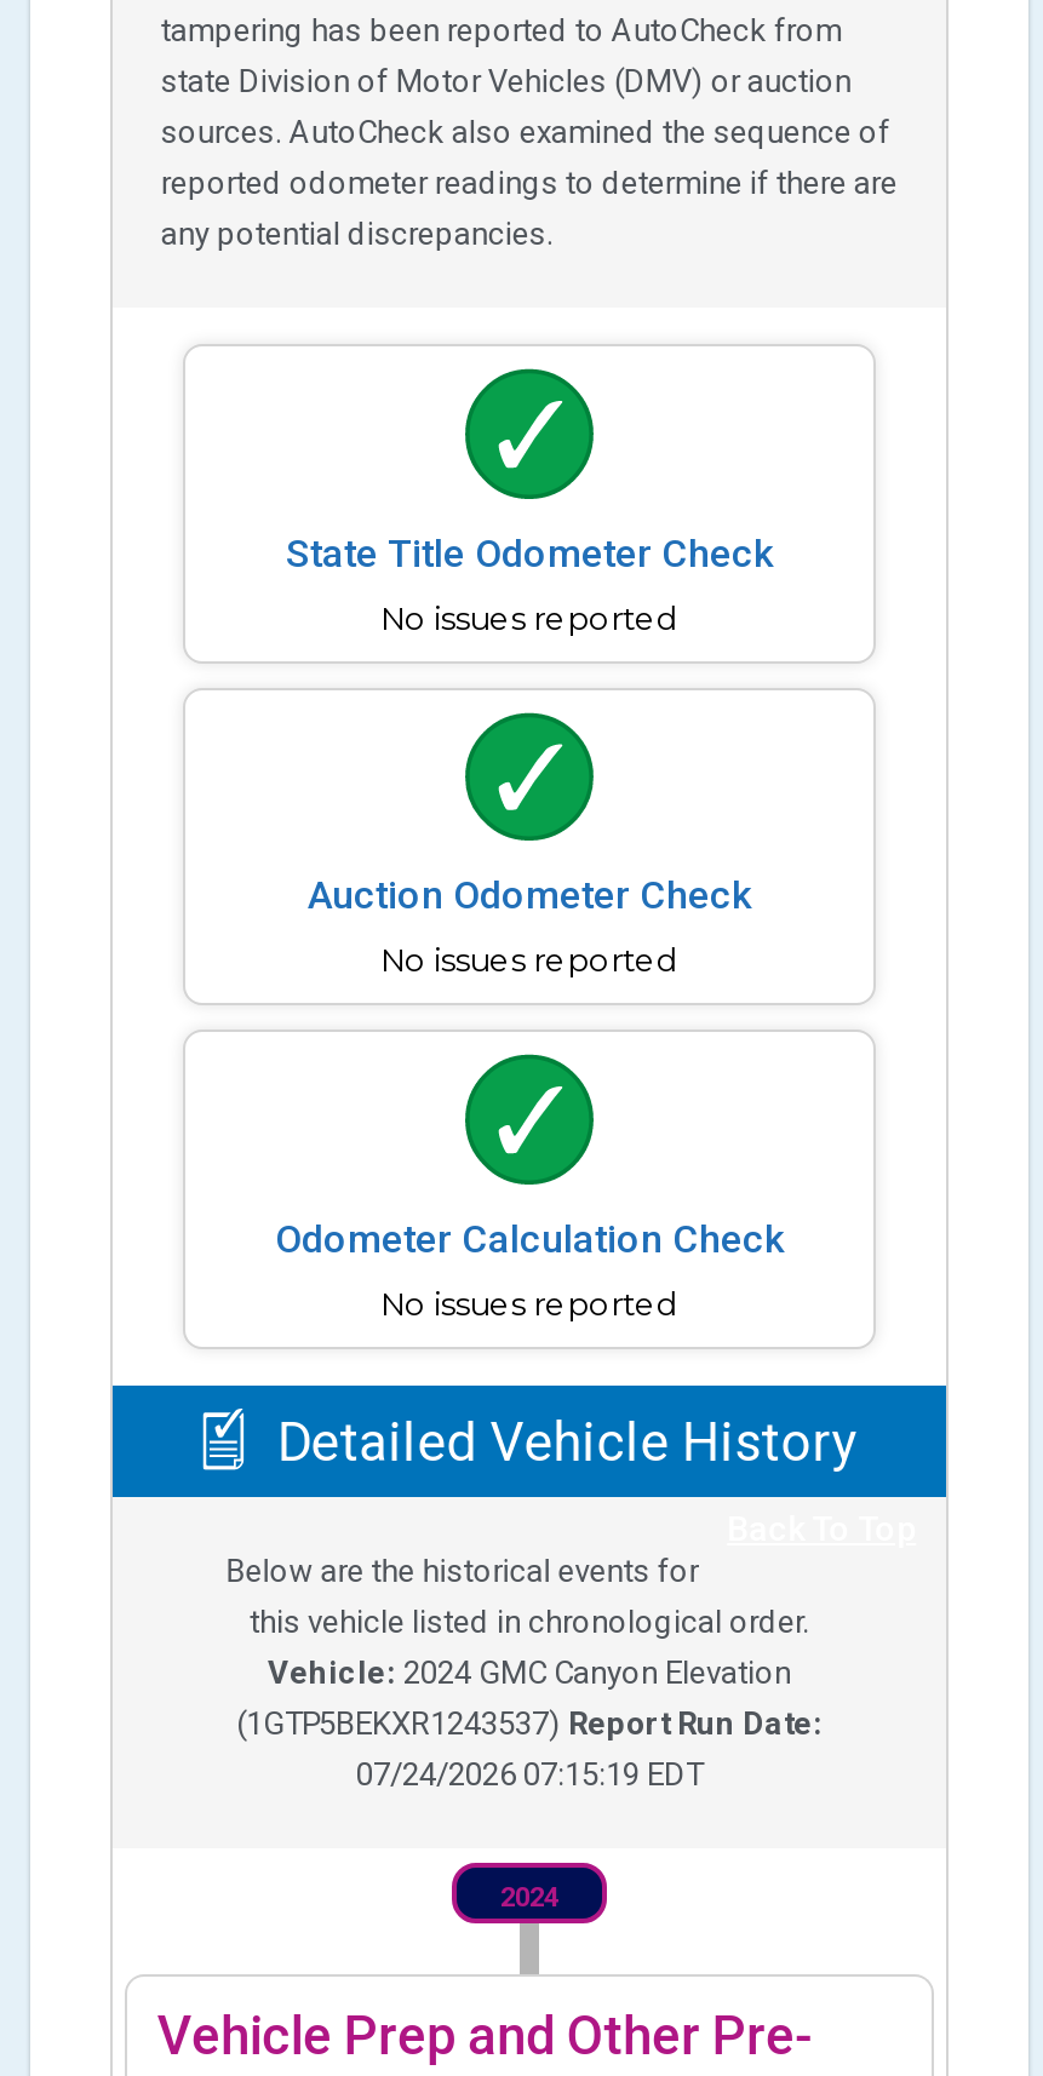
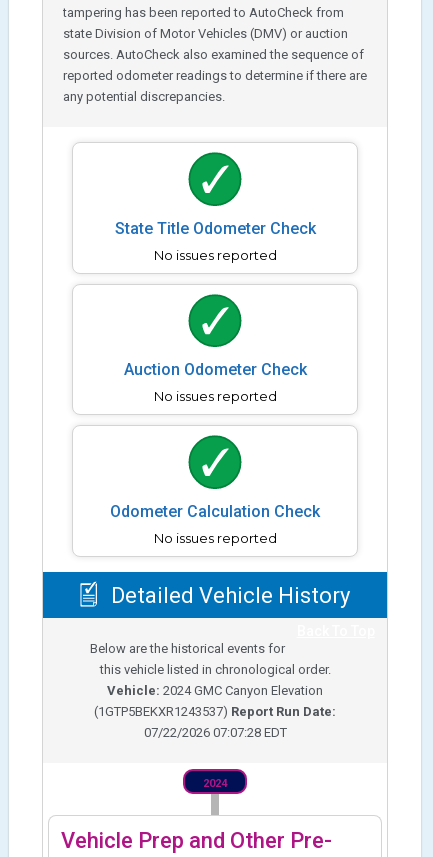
[356,1756,703,1793] 07/24/2026 07:15:19 EDT -> [143,725,286,740] 07/22/2026 07:07:28 EDT

